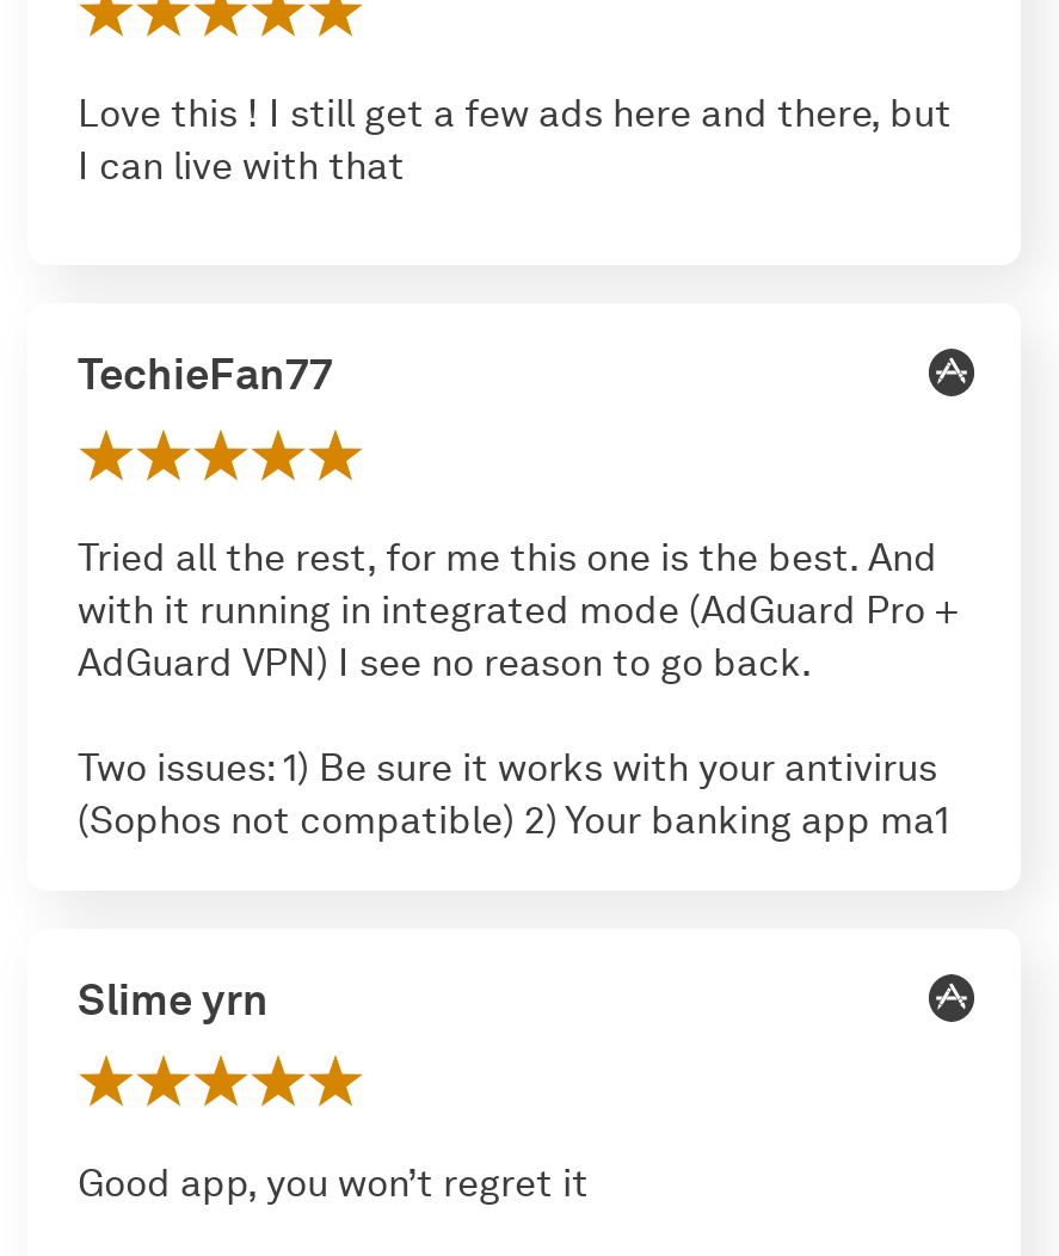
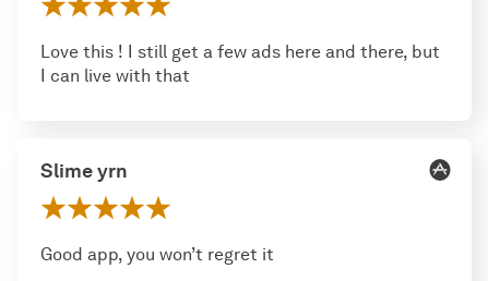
[78,349,333,401] TechieFan77 -> none
[78,535,959,843] Tried all the rest, for me this one is the best. And | with it running in integrated mode (AdGuard Pro + | AdGuard VPN) I see no reason to go back. | Two issues: 1) Be sure it works with your antivirus | (Sophos not compatible) 2) Your banking app ma1 -> none

